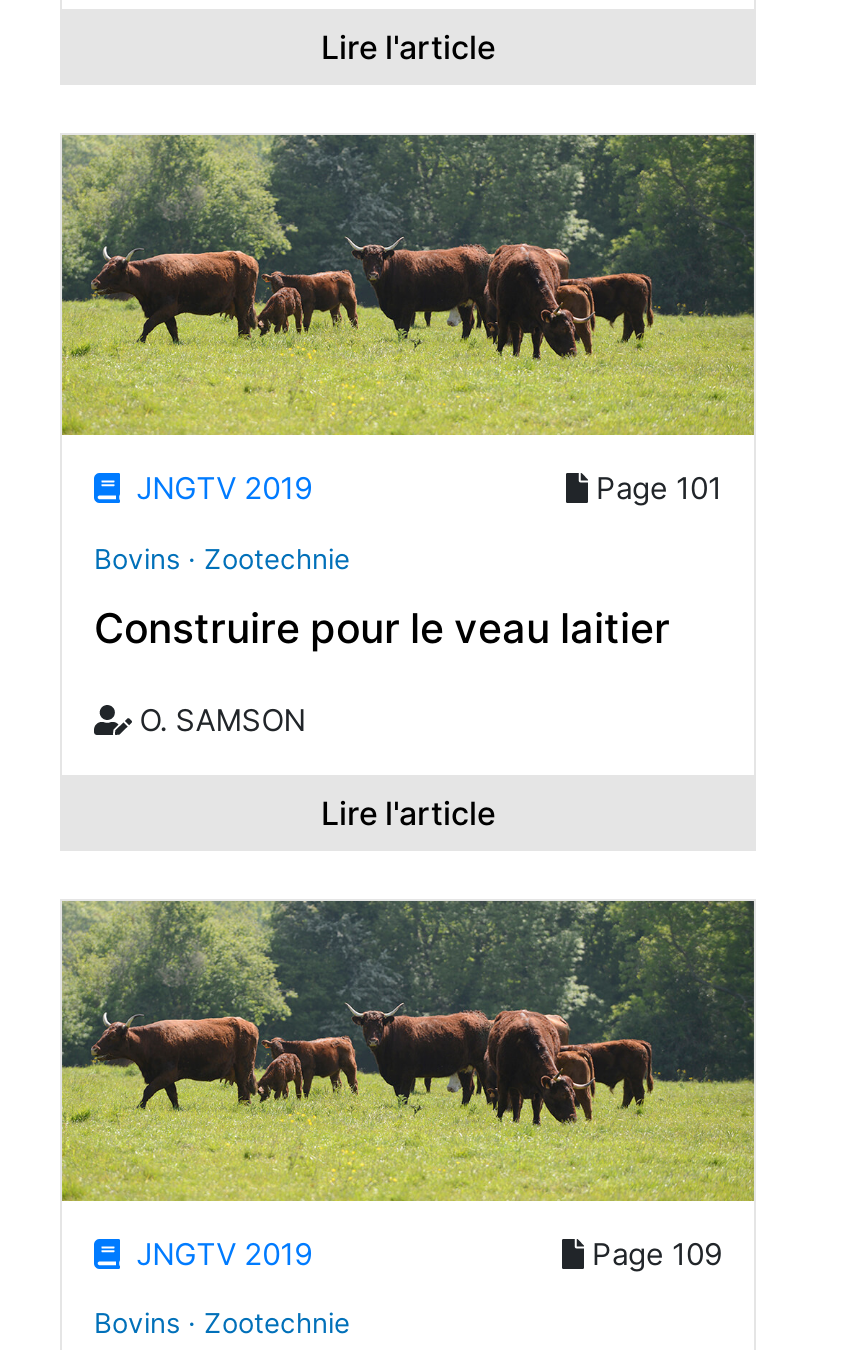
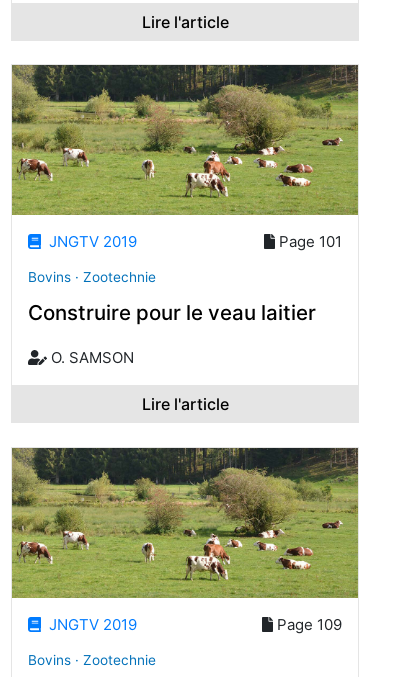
[60,134,756,436] [image] -> [11,64,359,215] [image]
[60,900,756,1202] [image] -> [11,447,359,598] [image]

